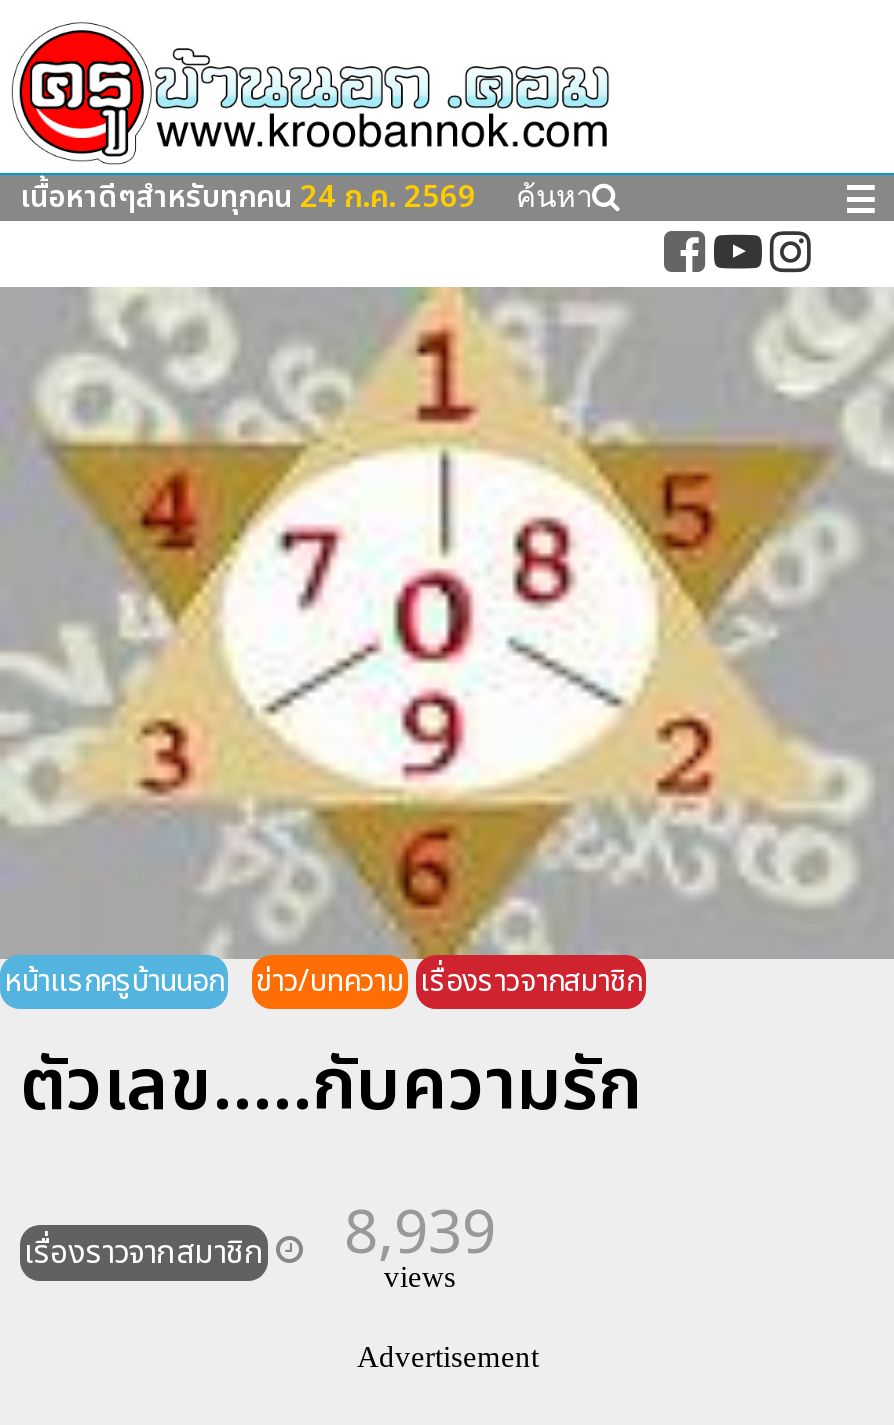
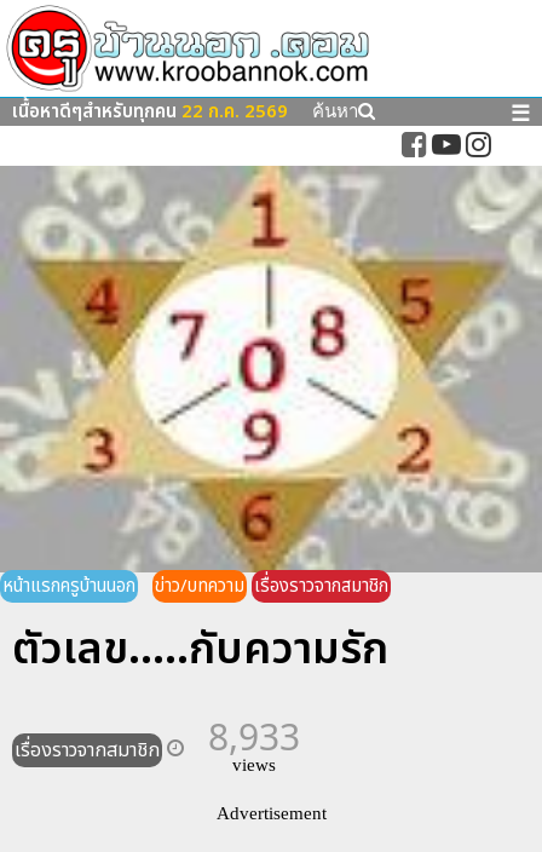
[20,176,476,222] เนื้อหาดีๆสำหรับทุกคน 24 ก.ค. 2569 -> [12,99,288,126] เนื้อหาดีๆสำหรับทุกคน 22 ก.ค. 2569
[24,1190,496,1278] เรื่องราวจากสมาชิก 8,939 -> [15,712,300,765] เรื่องราวจากสมาชิก 8,933

